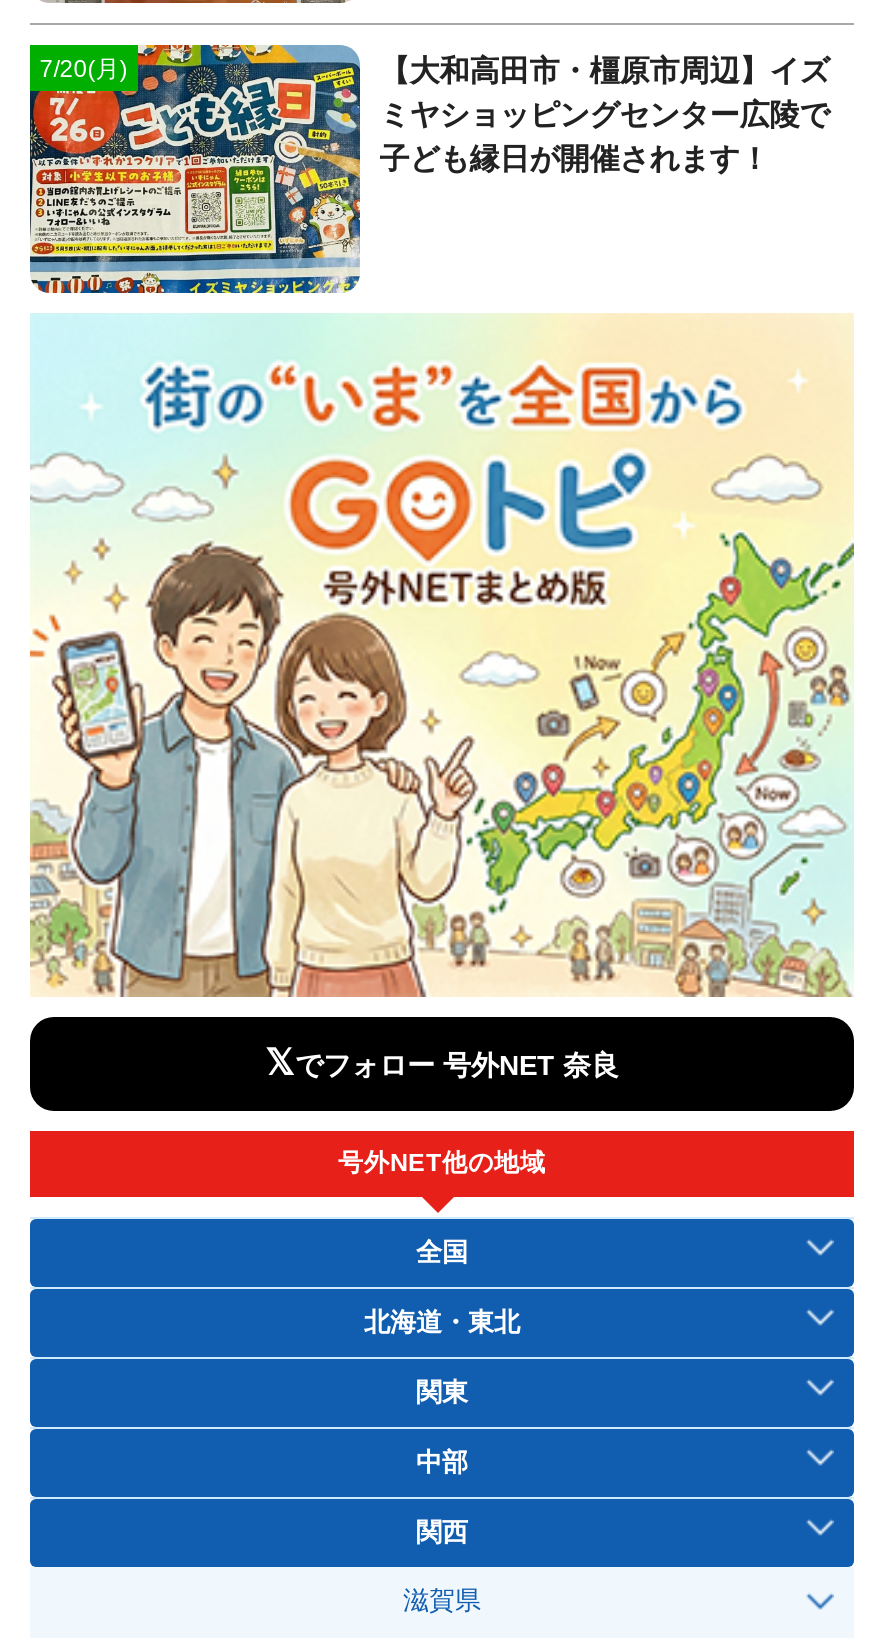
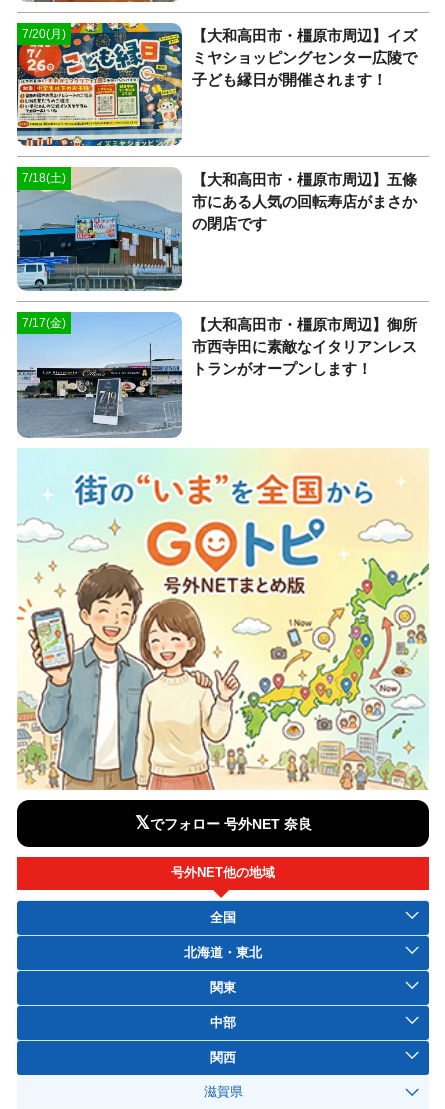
none -> [16,158,417,294] [image] | 7/18(土) | 【大和高田市・橿原市周辺】五條 | 市にある人気の回転寿店がまさか | の閉店です
none -> [17,311,417,438] [image] | 7/17(金) | 【大和高田市・橿原市周辺】御所 | 市西寺田に素敵なイタリアンレス | トランがオープンします！

